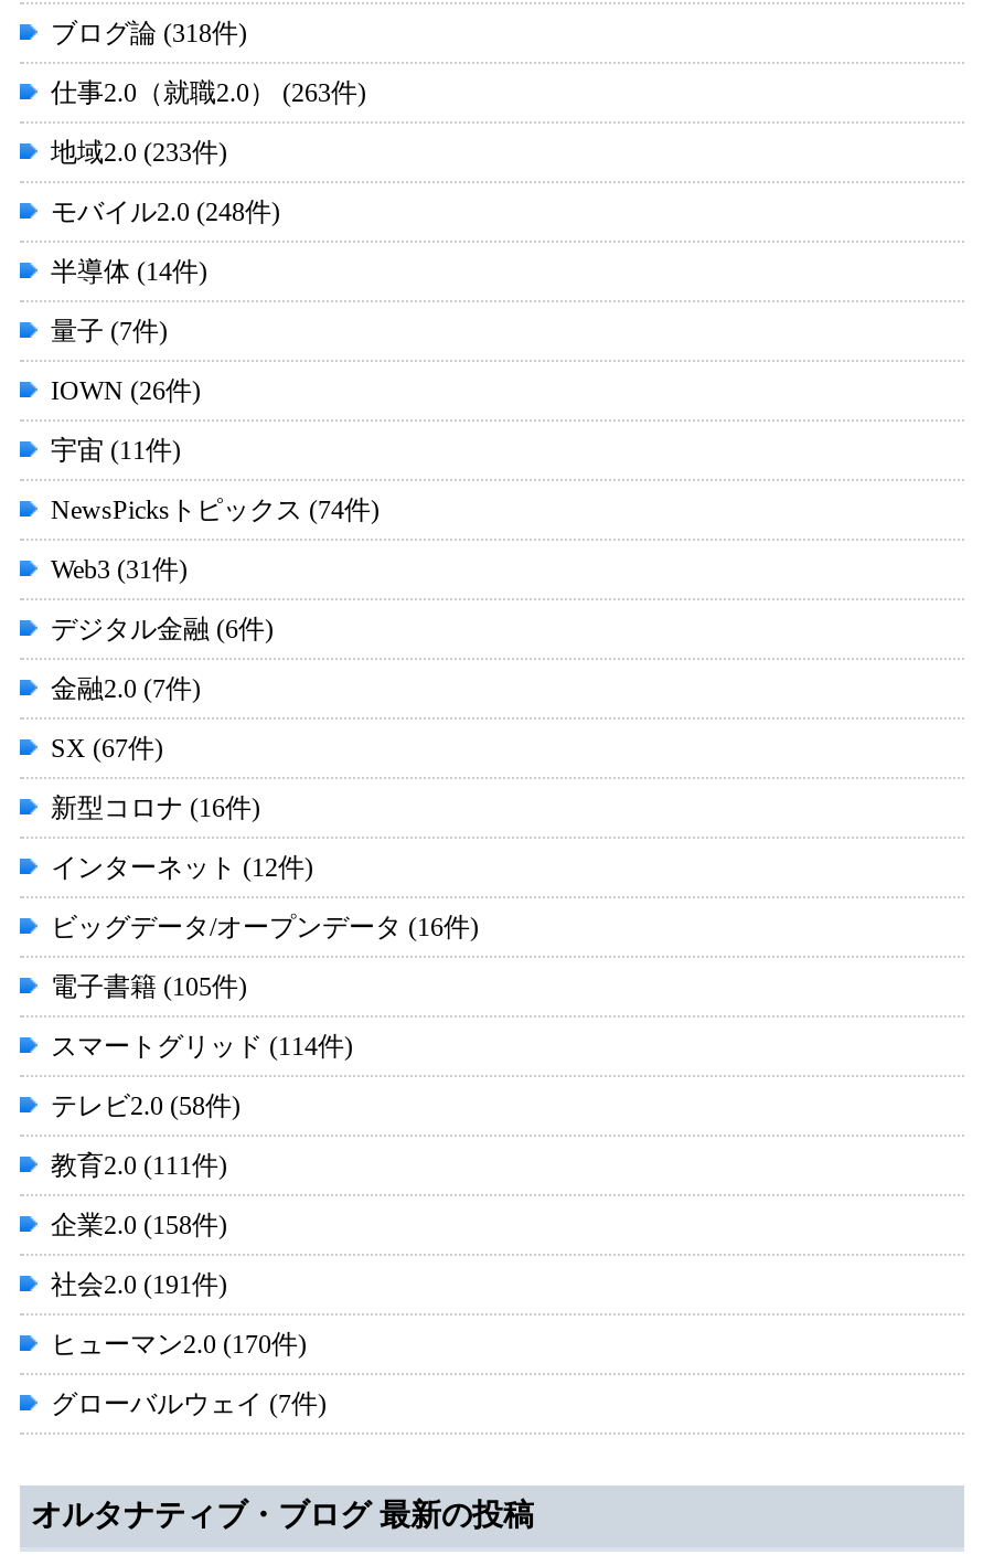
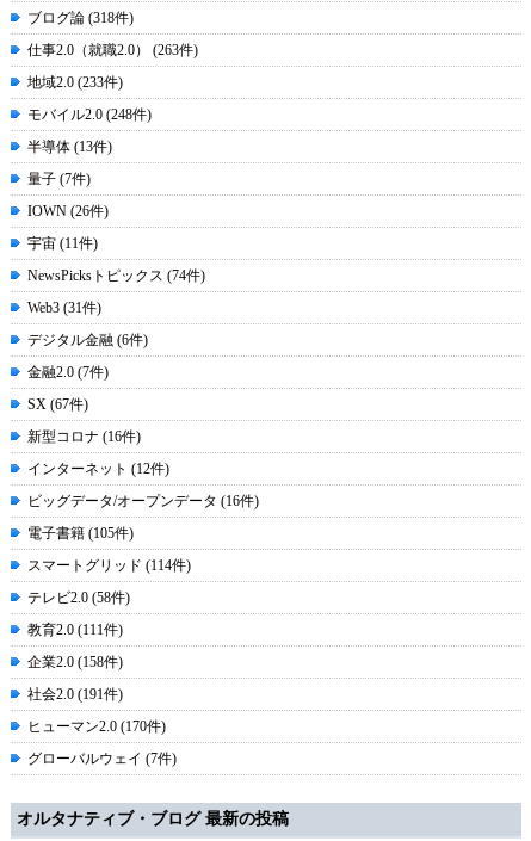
[51,256,207,287] 半導体 (14件) -> [27,138,112,155] 半導体 (13件)

